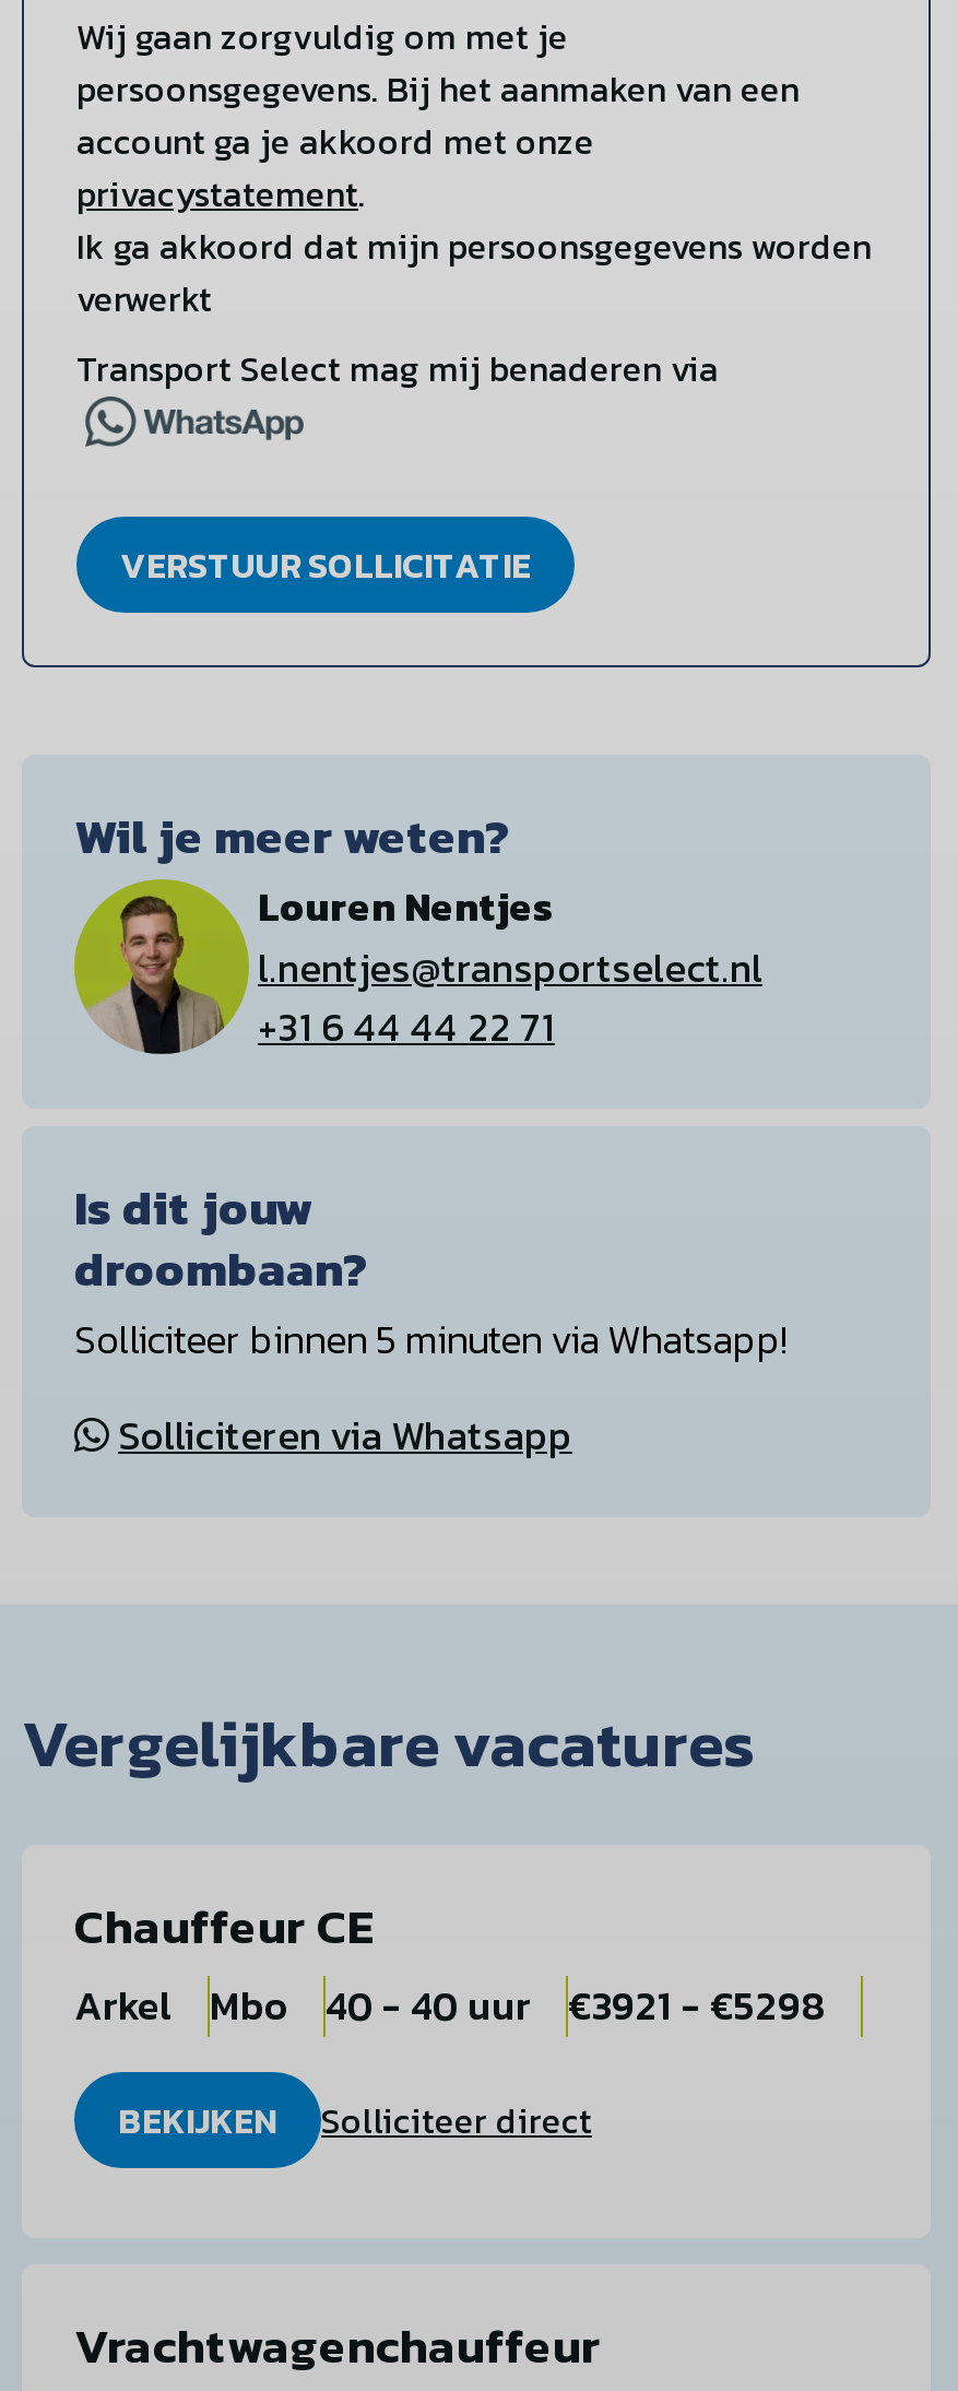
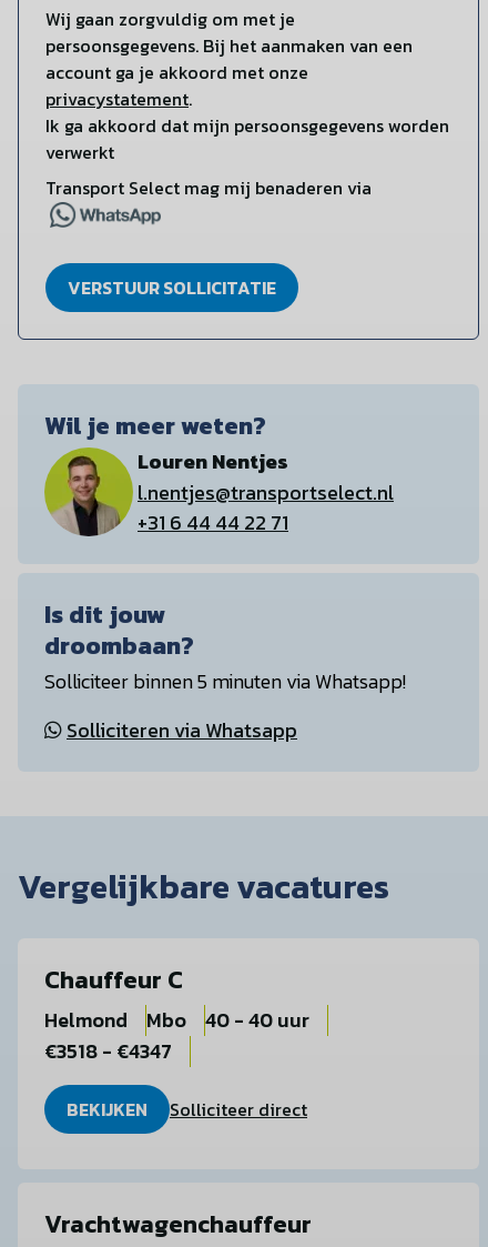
[74,1891,374,2036] Chauffeur CE | Arkel -> [44,962,183,1035] Chauffeur C | Helmond
[568,1977,826,2036] €3921 - €5298 -> [44,1036,172,1066] €3518 - €4347

